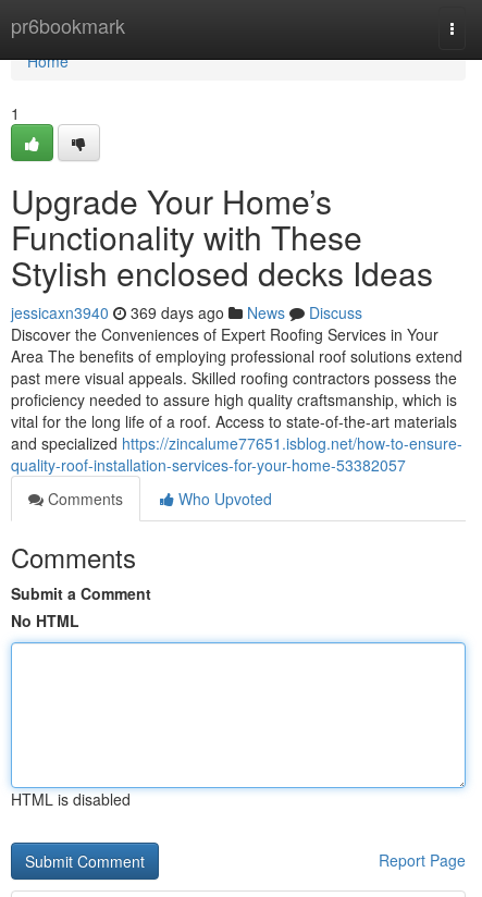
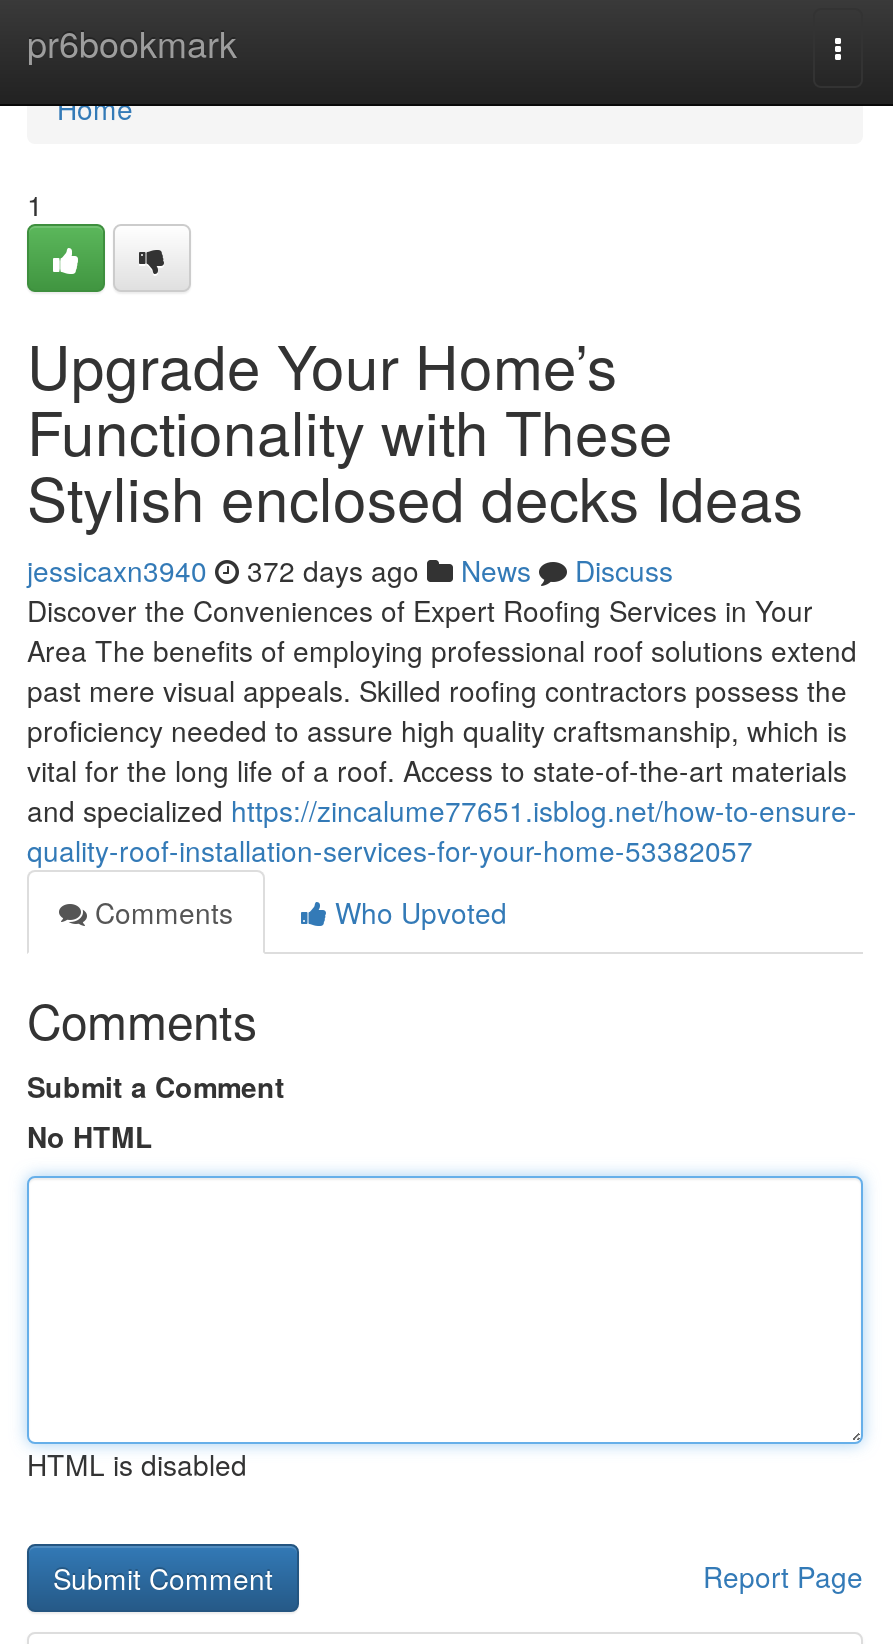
[11,302,362,323] jessicaxn3940 369 days ago News Discuss -> [27,550,673,590] jessicaxn3940 372 days ago News Discuss

